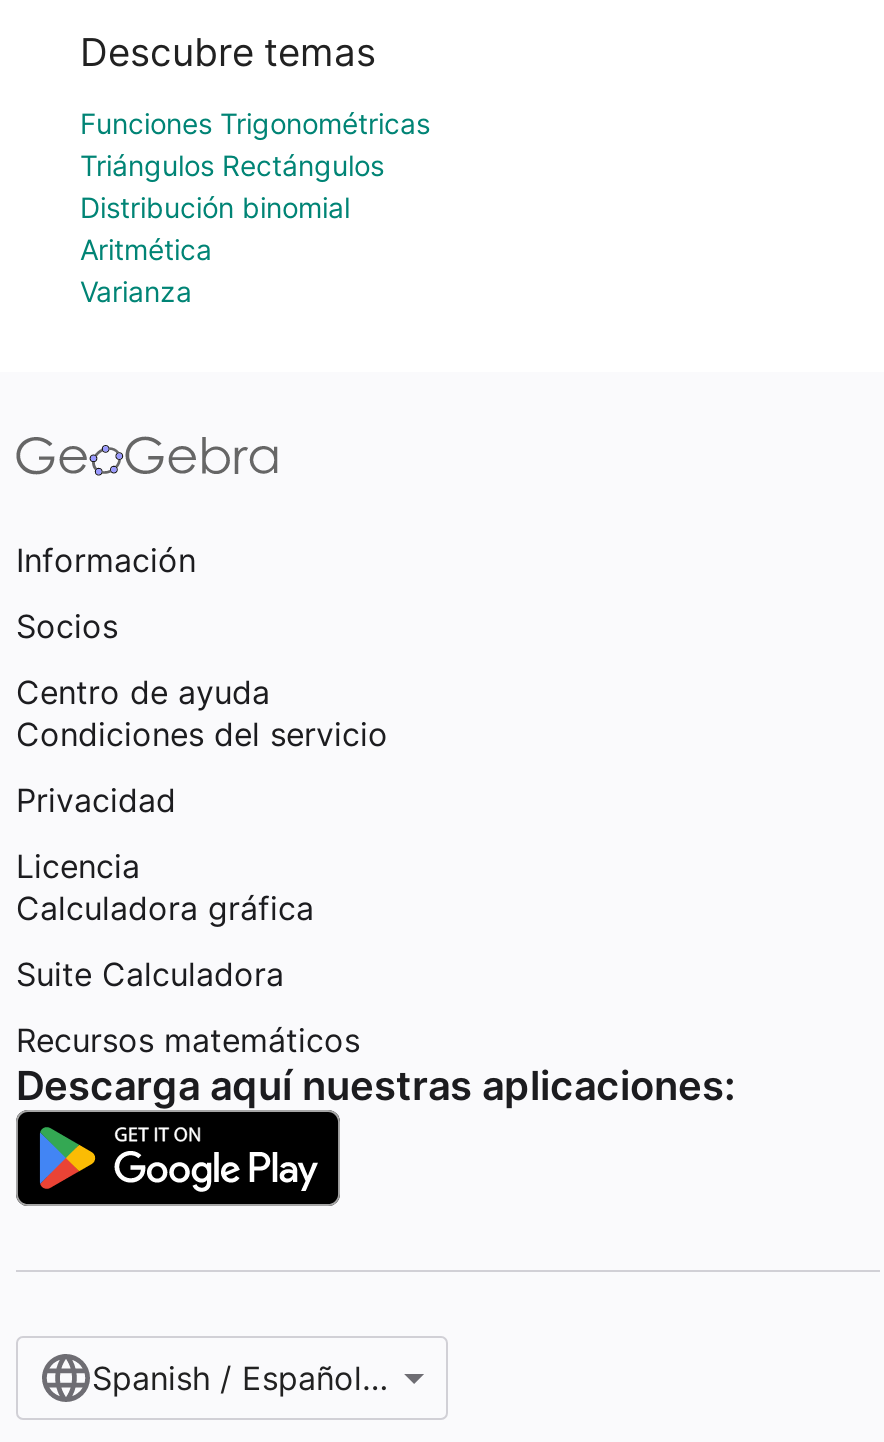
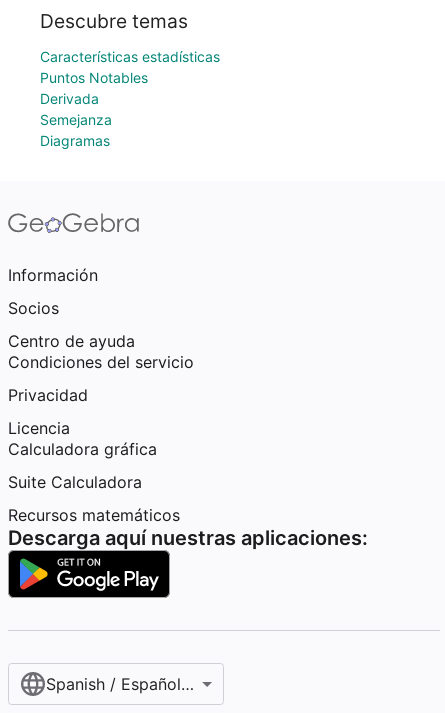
[80,106,430,308] Funciones Trigonométricas | Triángulos Rectángulos | Distribución binomial | Aritmética | Varianza -> [40,48,220,149] Características estadísticas | Puntos Notables | Derivada | Semejanza | Diagramas

